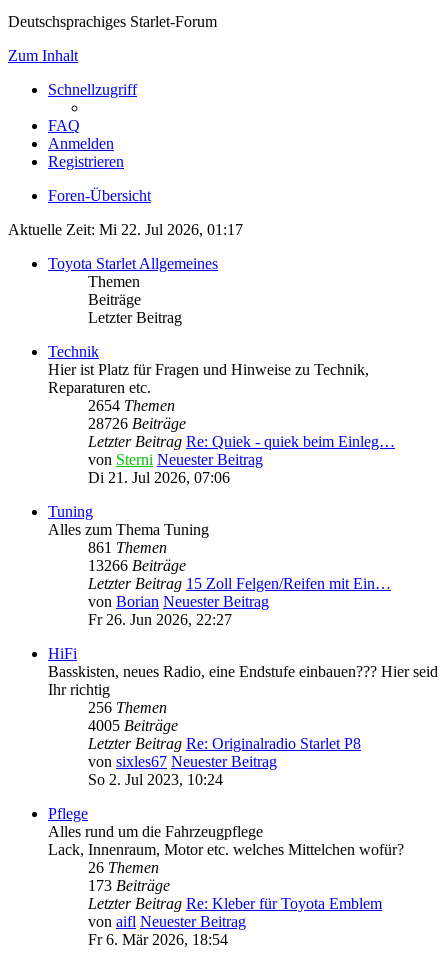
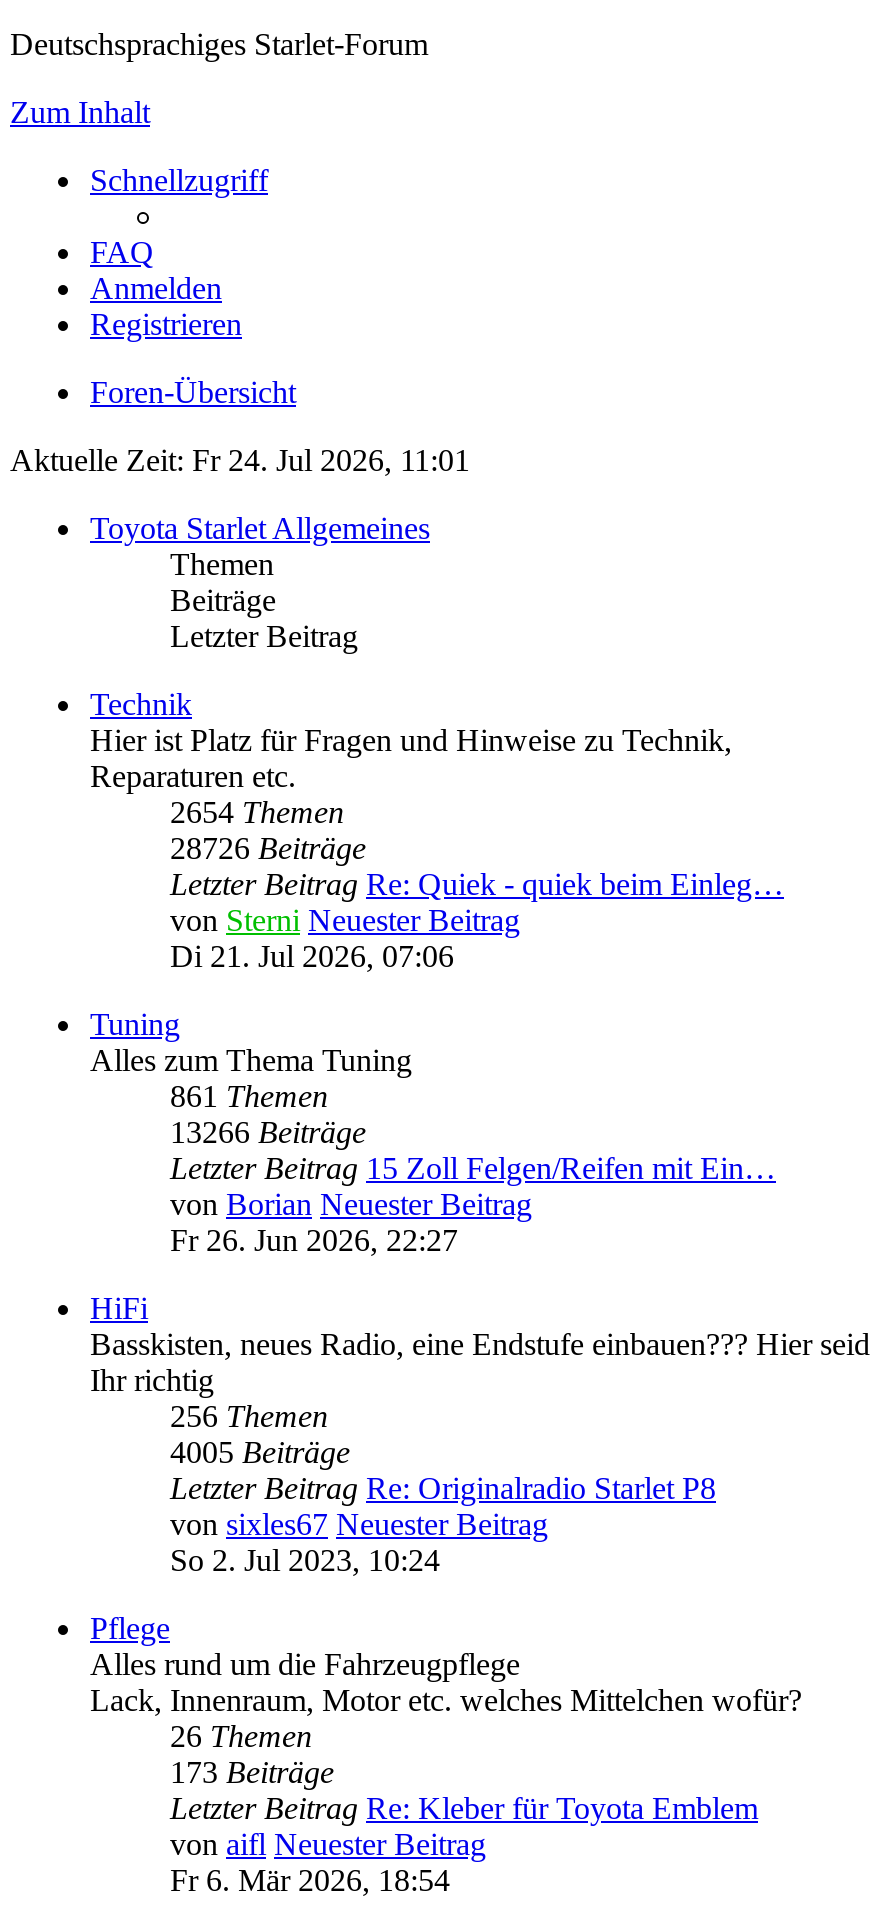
[8,221,243,238] Aktuelle Zeit: Mi 22. Jul 2026, 01:17 -> [10,443,470,477] Aktuelle Zeit: Fr 24. Jul 2026, 11:01

